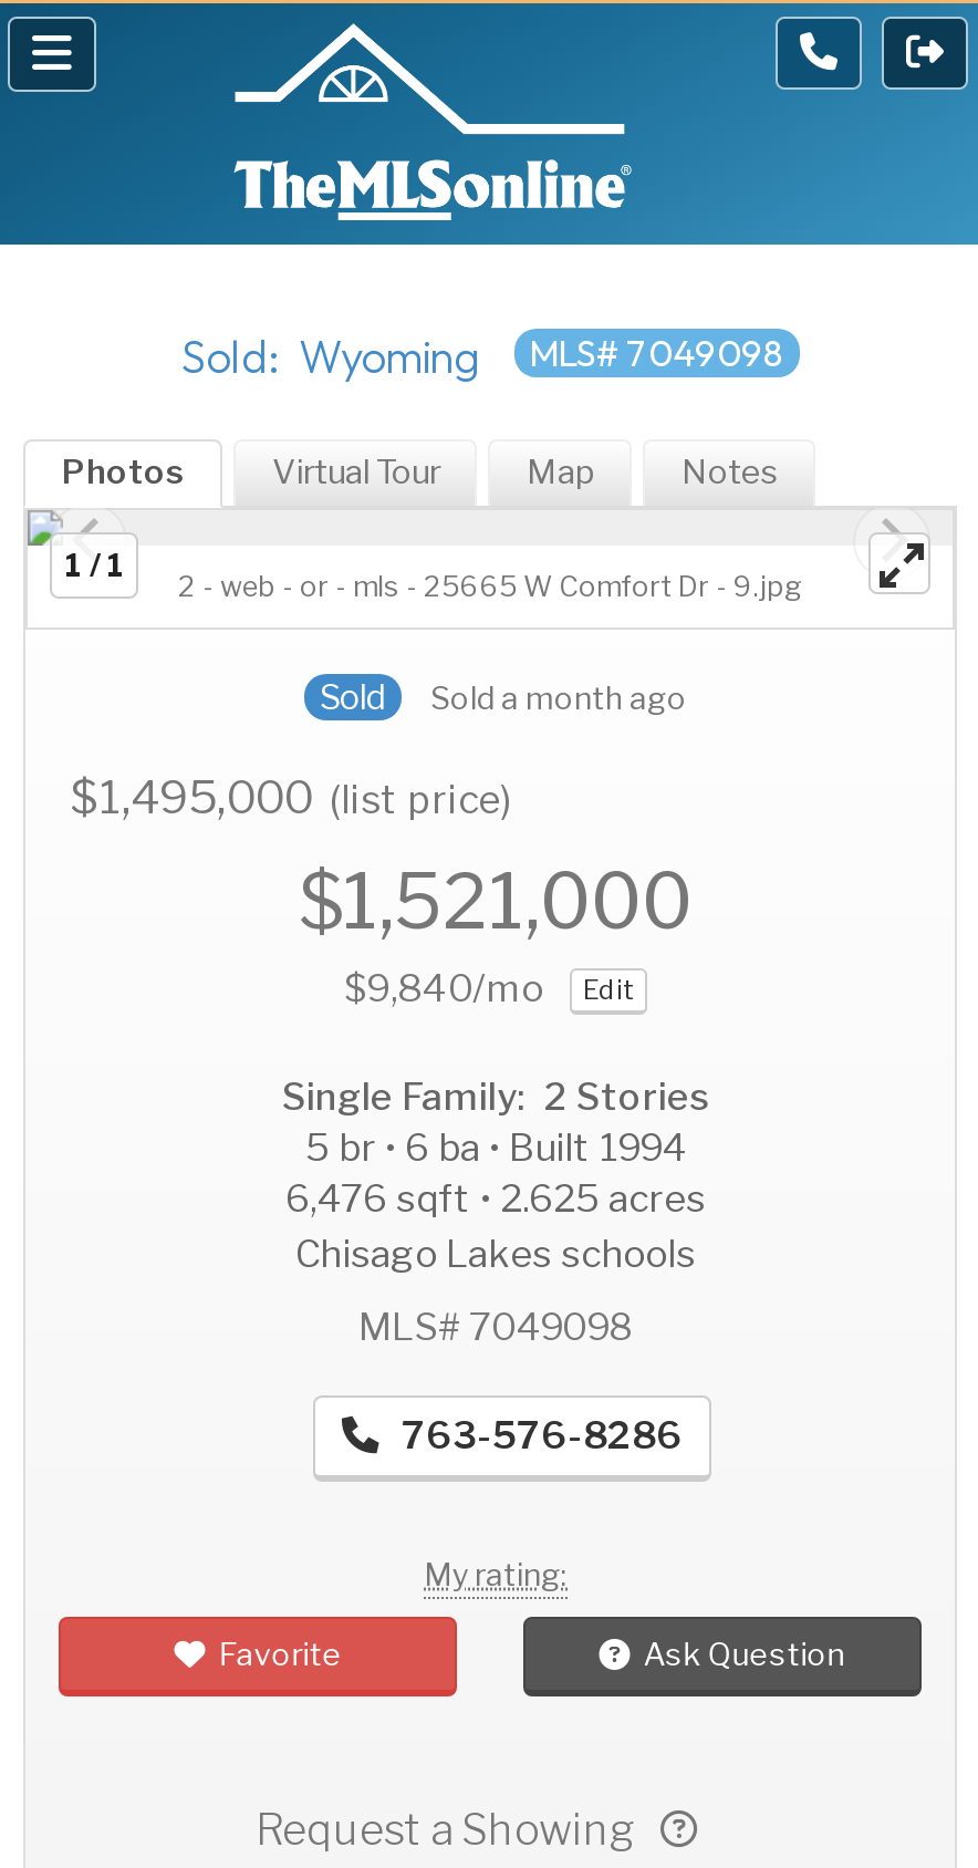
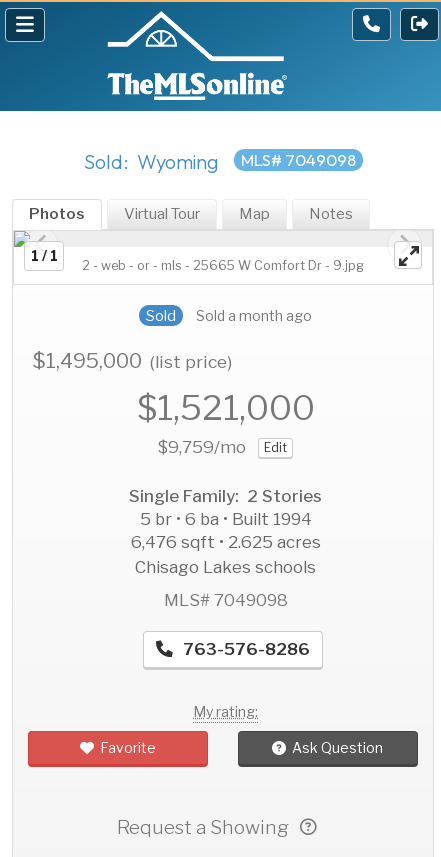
[344,967,634,1011] $9,840/mo Edit -> [158,437,287,457] $9,759/mo Edit

